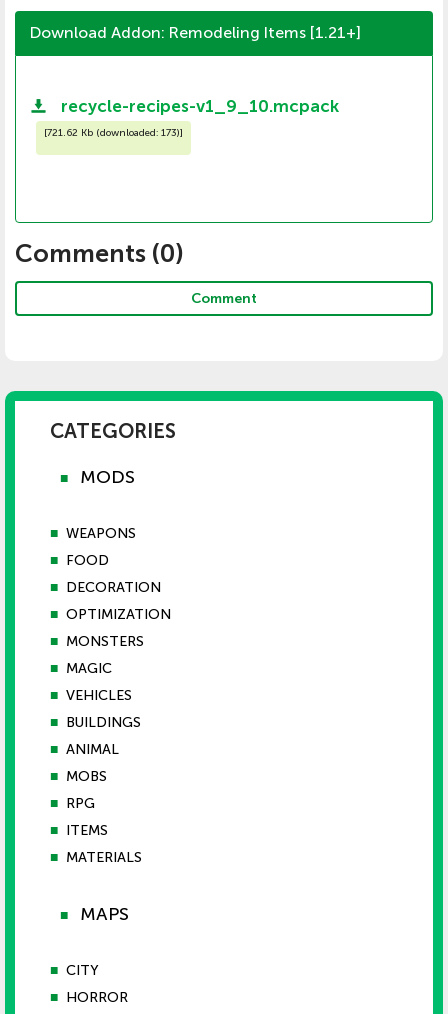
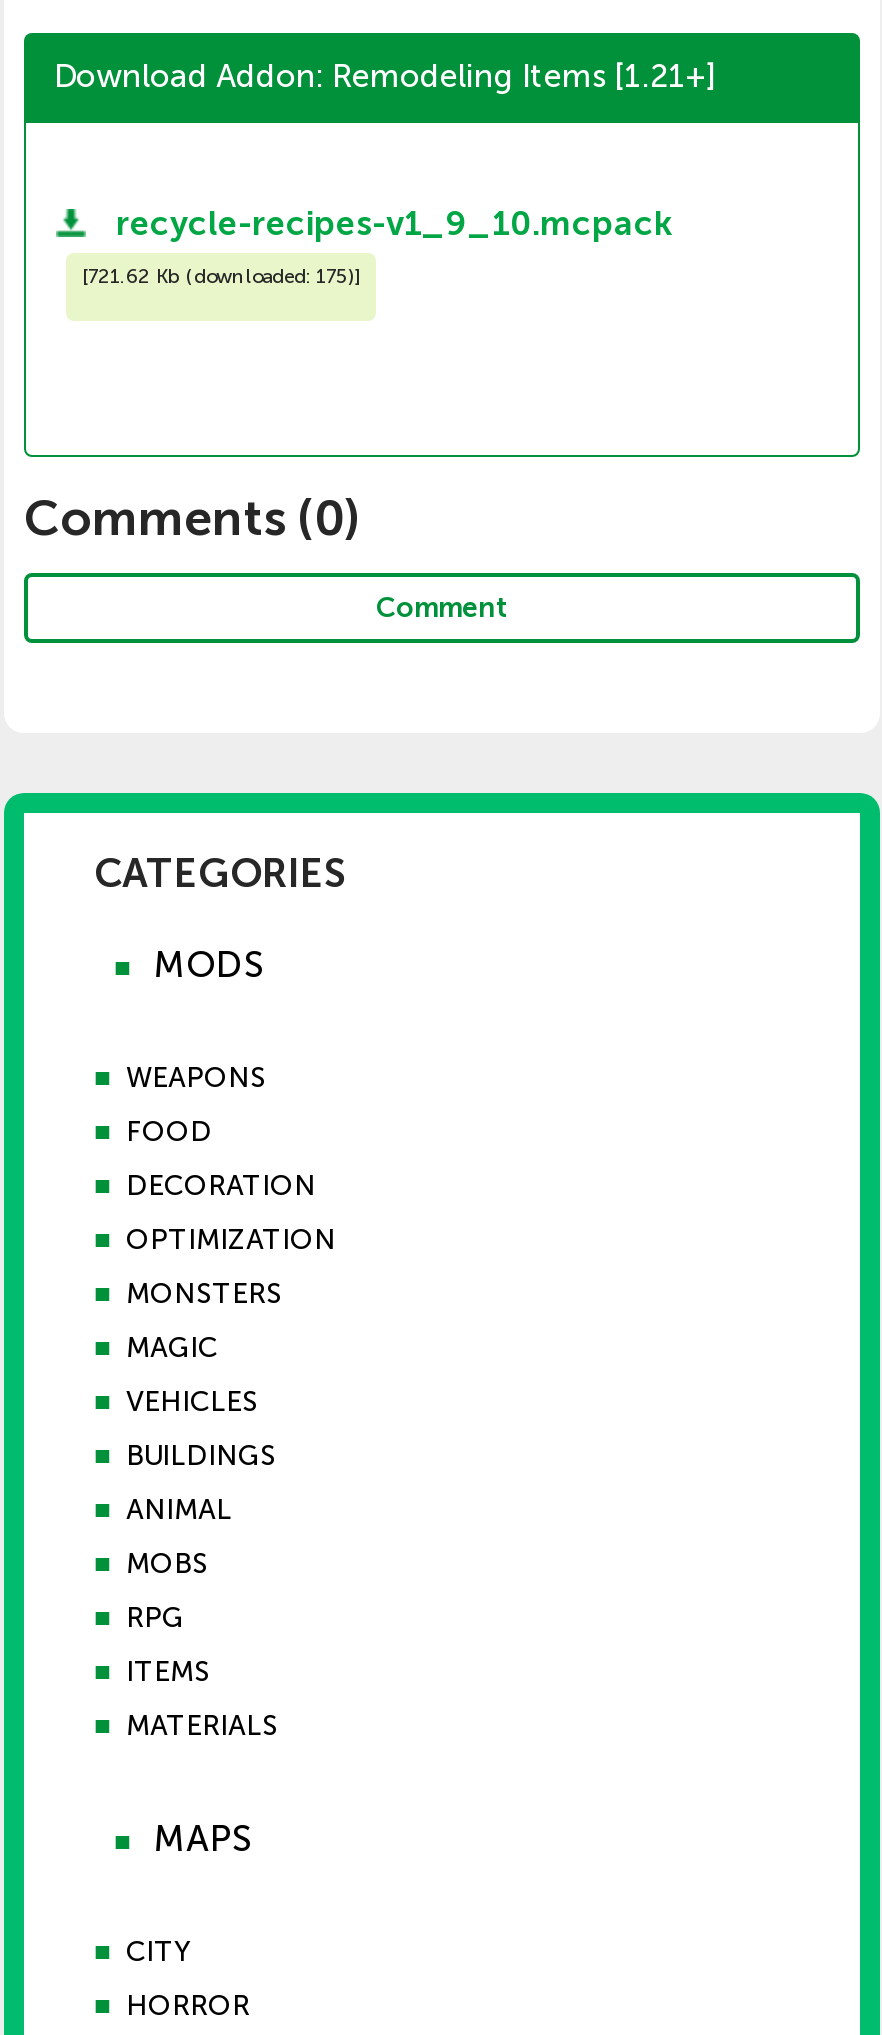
[44,127,183,139] [721.62 Kb (downloaded: 173)] -> [82,266,360,290] [721.62 Kb (downloaded: 175)]

